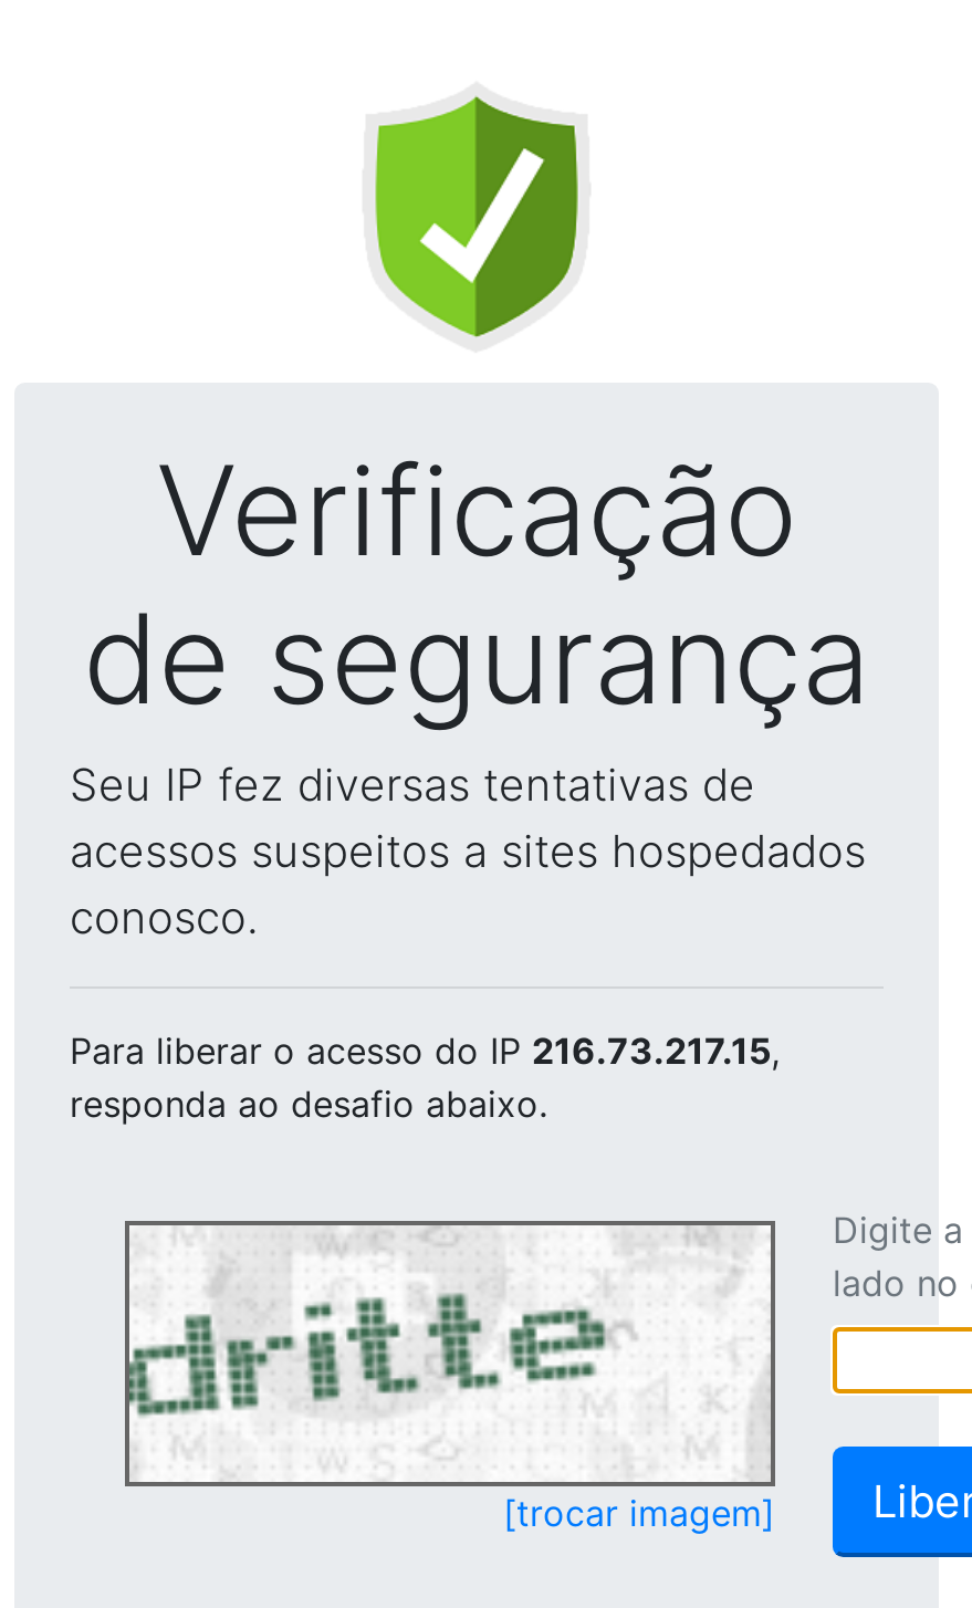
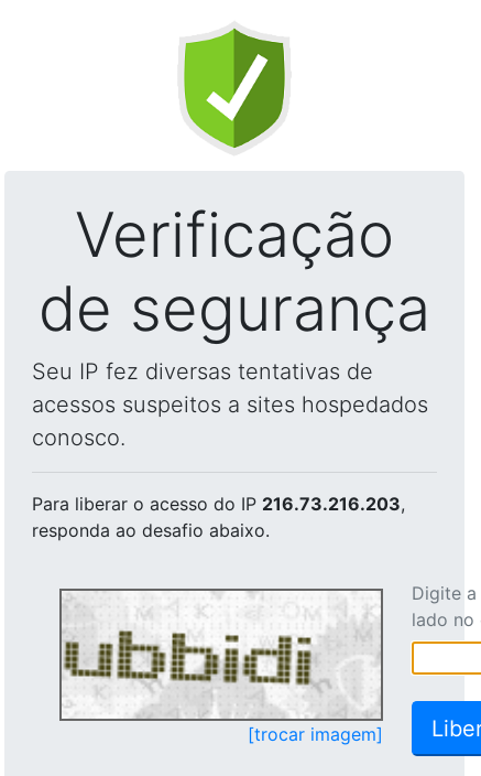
[70,1029,780,1073] Para liberar o acesso do IP 216.73.217.15, -> [32,493,405,515] Para liberar o acesso do IP 216.73.216.203,
[127,1232,751,1480] [image] -> [62,593,372,716] [image]

